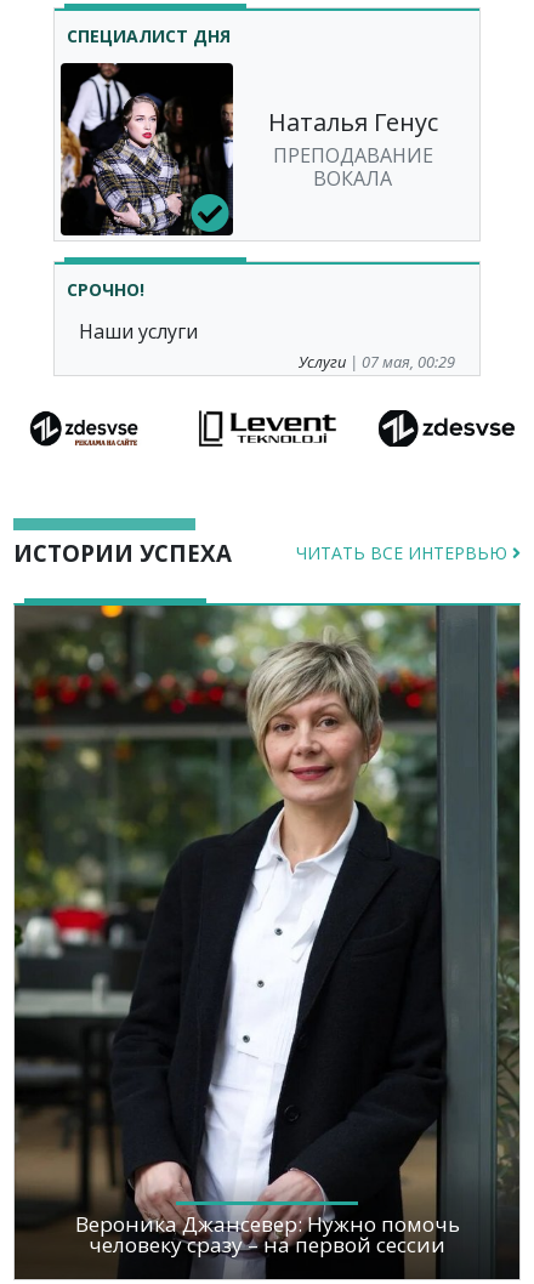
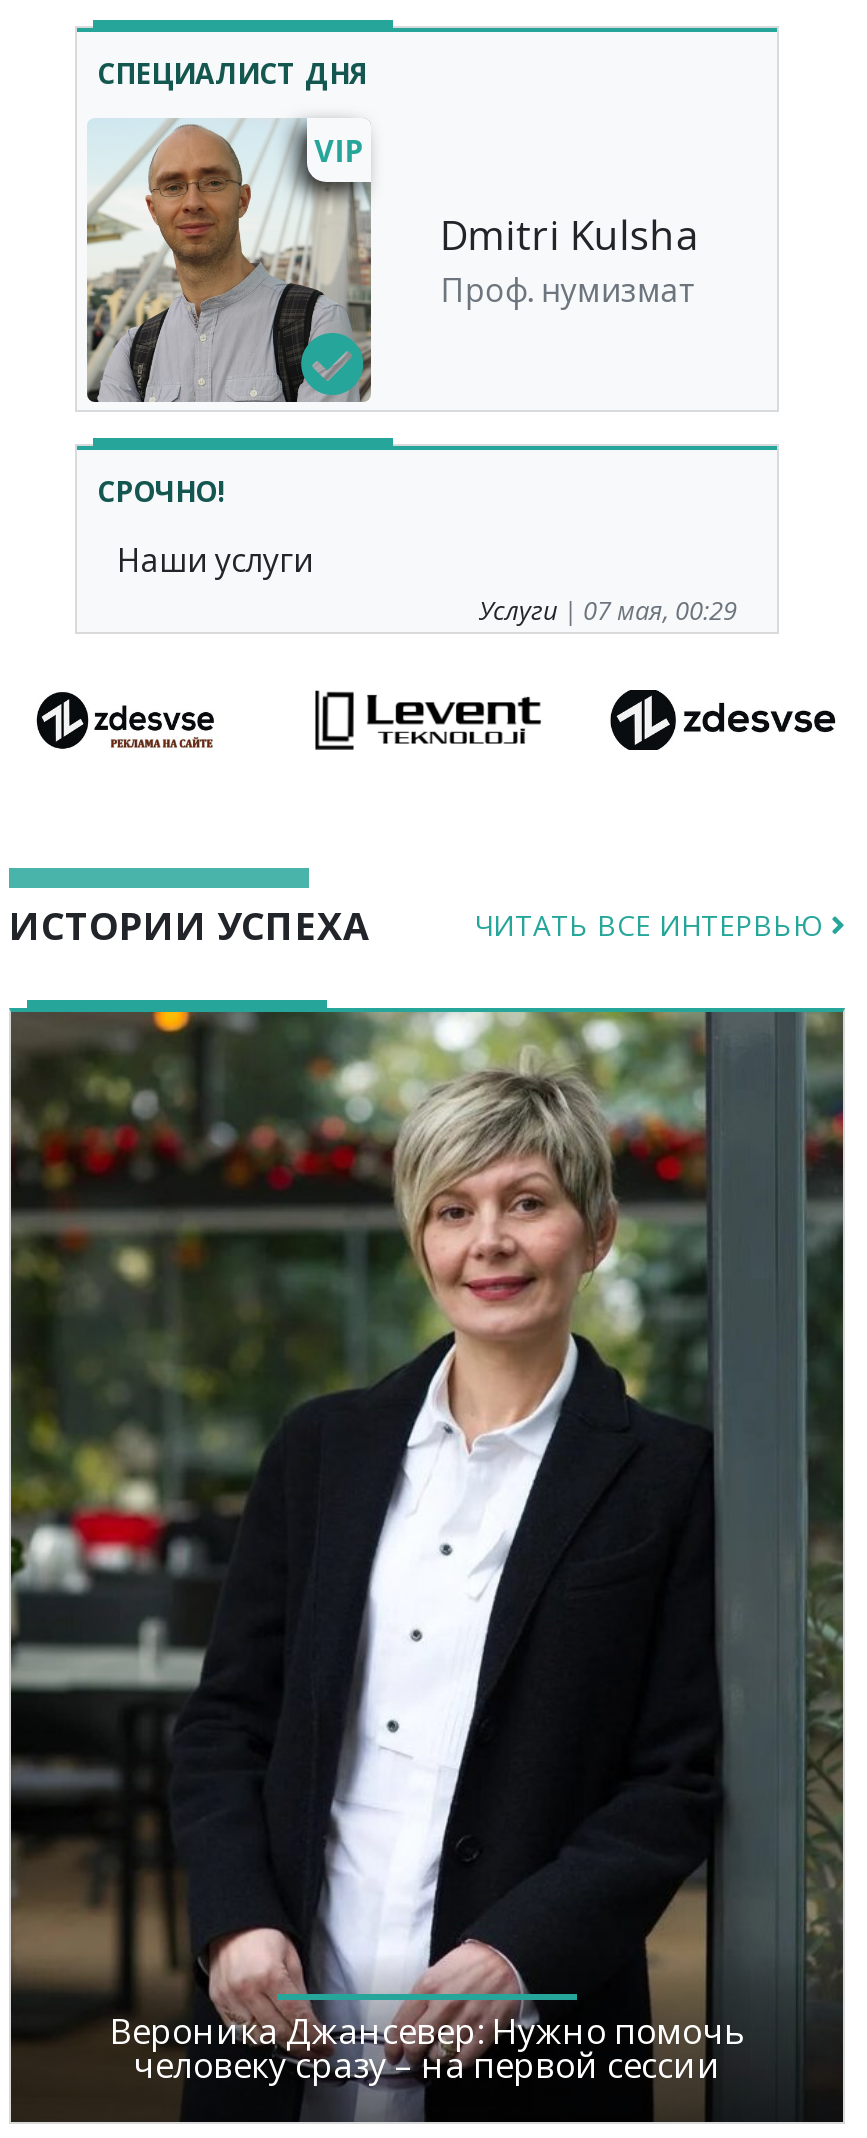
[59,62,438,237] [image] | Наталья Генус | ПРЕПОДАВАНИЕ | ВОКАЛА -> [87,118,698,402] [image] | VIP | Dmitri Kulsha | Проф. нумизмат

